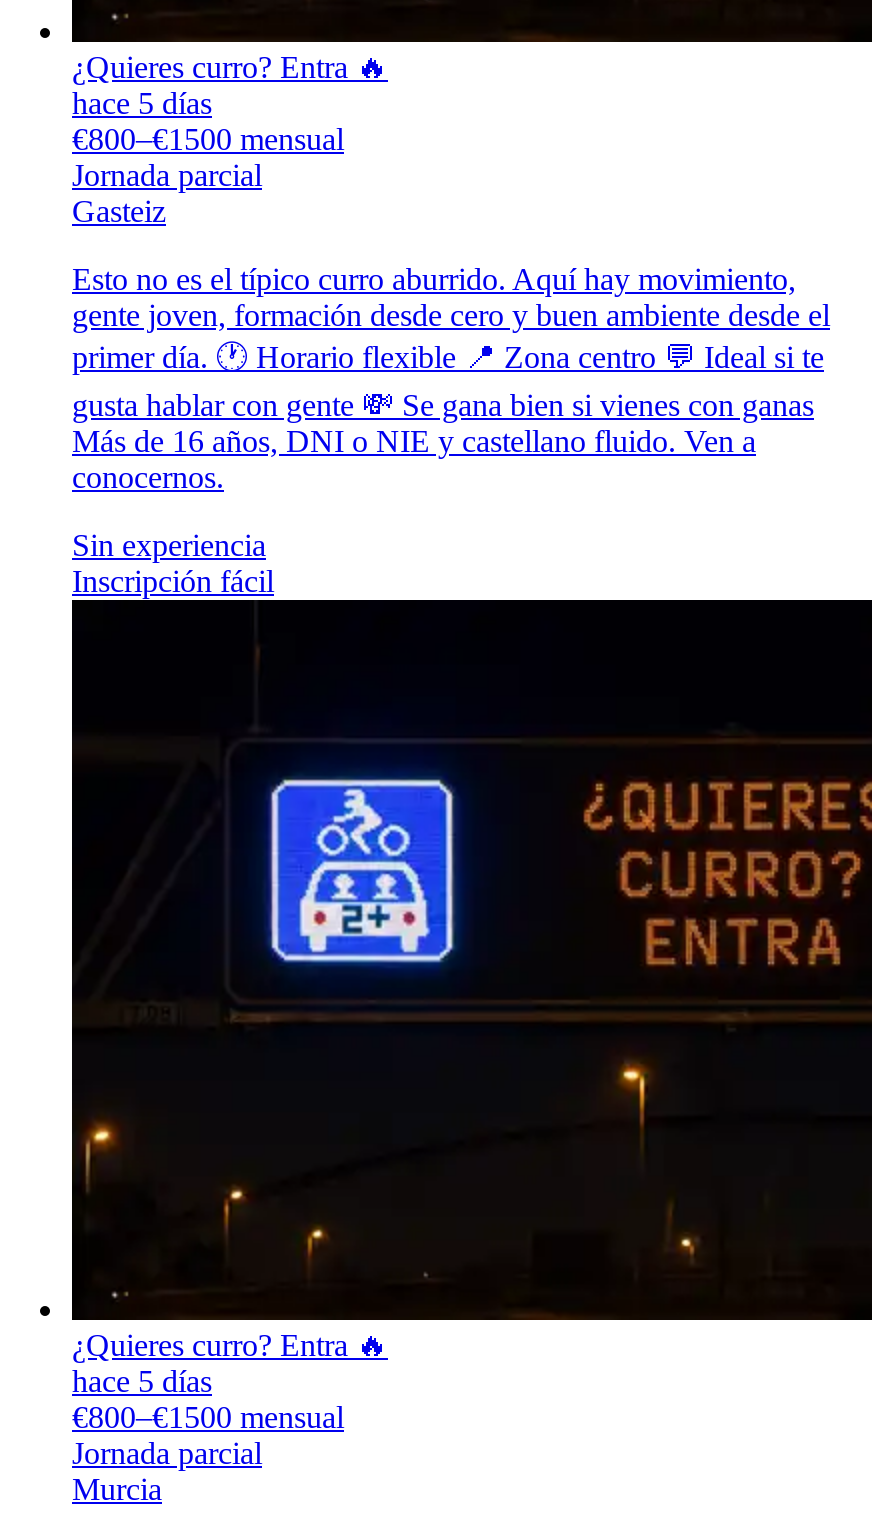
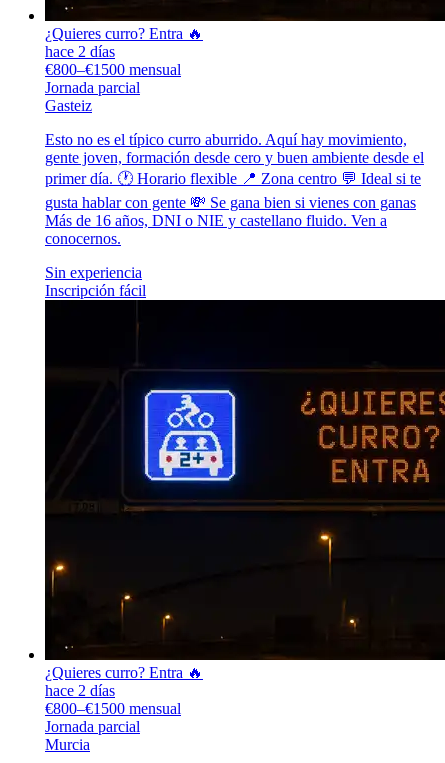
[72,86,212,120] hace 5 días -> [45,43,115,60] hace 2 días
[72,1364,212,1398] hace 5 días -> [45,682,115,699] hace 2 días

